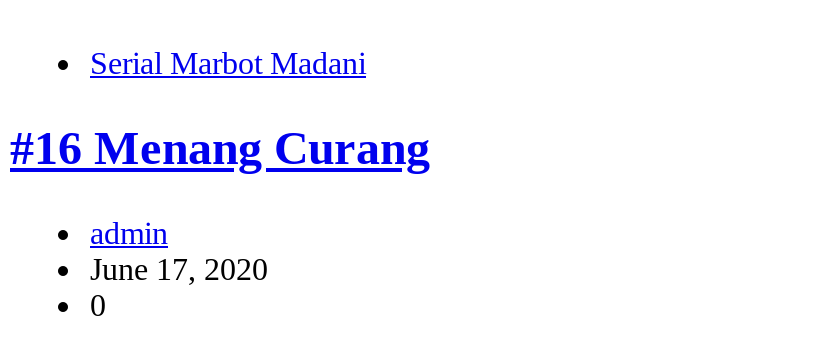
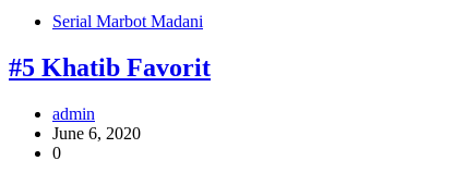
[10,122,430,174] #16 Menang Curang -> [9,53,211,82] #5 Khatib Favorit
[90,252,268,286] June 17, 2020 -> [52,124,141,142] June 6, 2020

